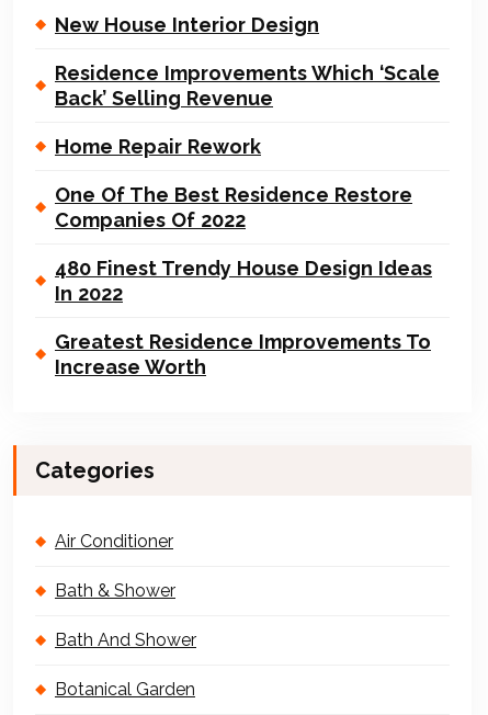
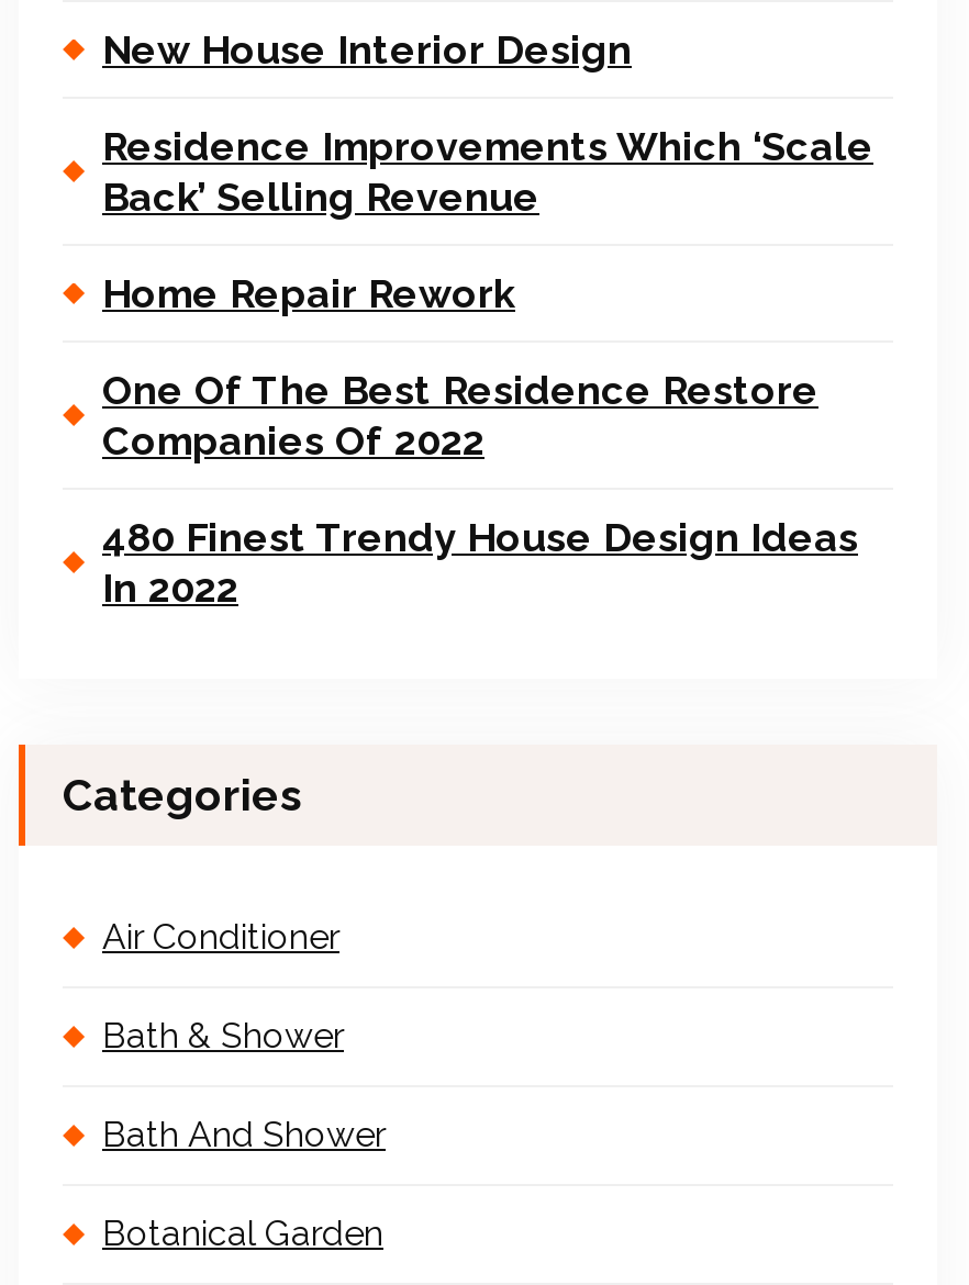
[55,330,431,378] Greatest Residence Improvements To | Increase Worth -> none

